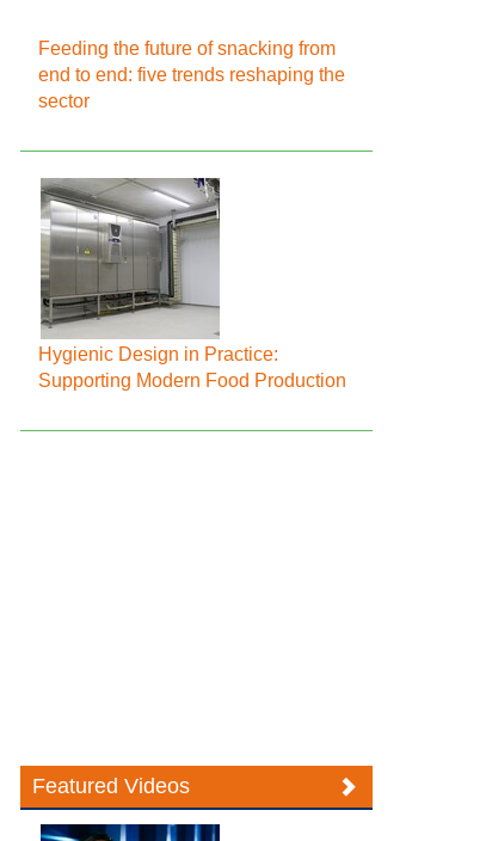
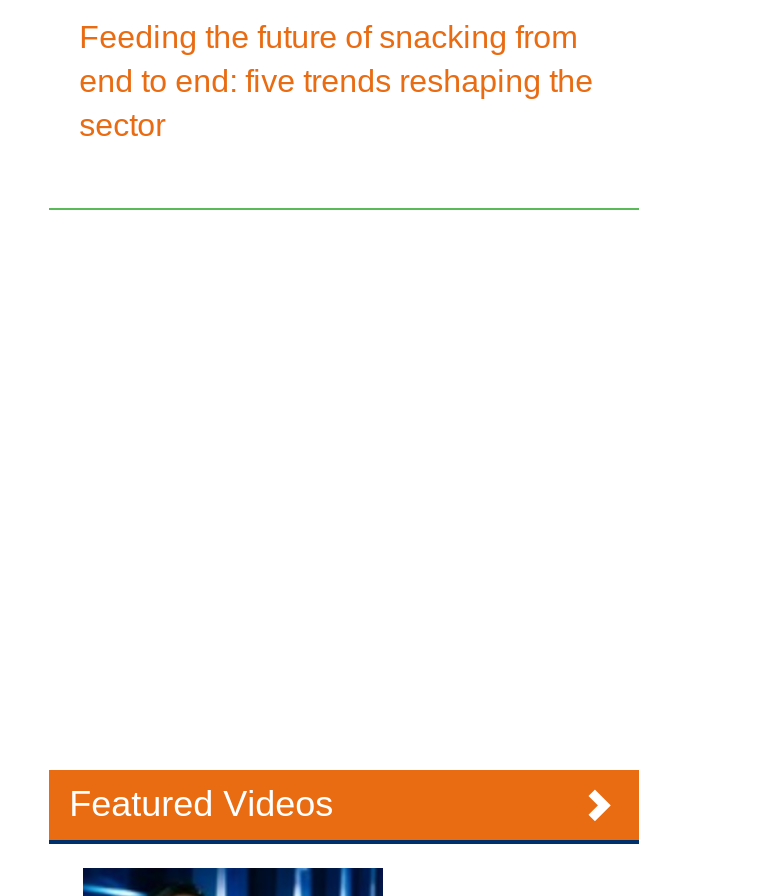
[38,177,346,391] [image] | Hygienic Design in Practice: | Supporting Modern Food Production -> none

